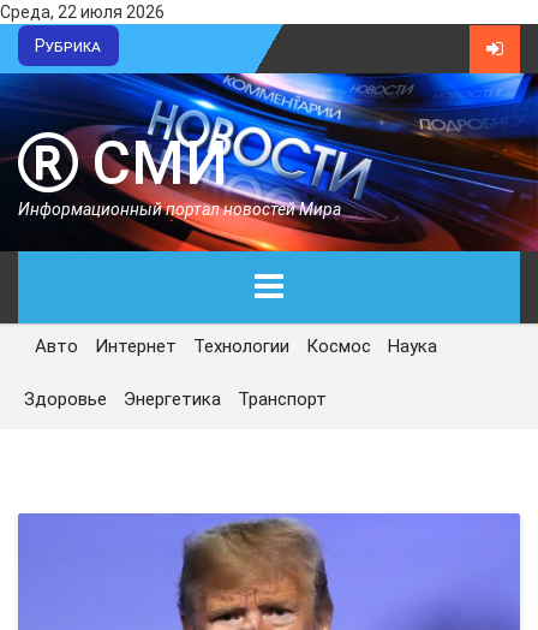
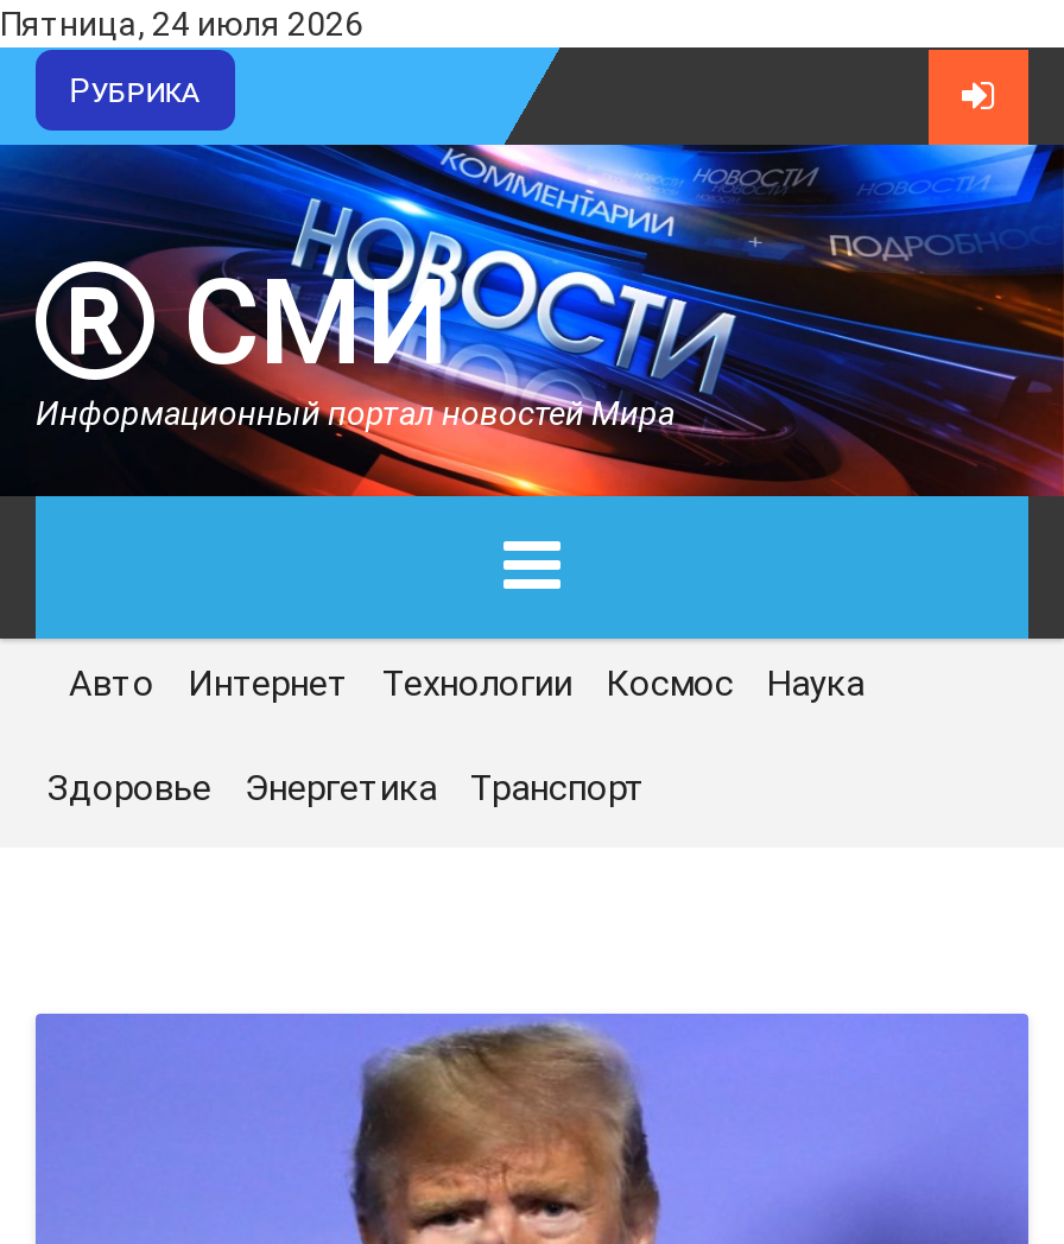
[0,2,165,22] Среда, 22 июля 2026 -> [0,5,363,43] Пятница, 24 июля 2026

